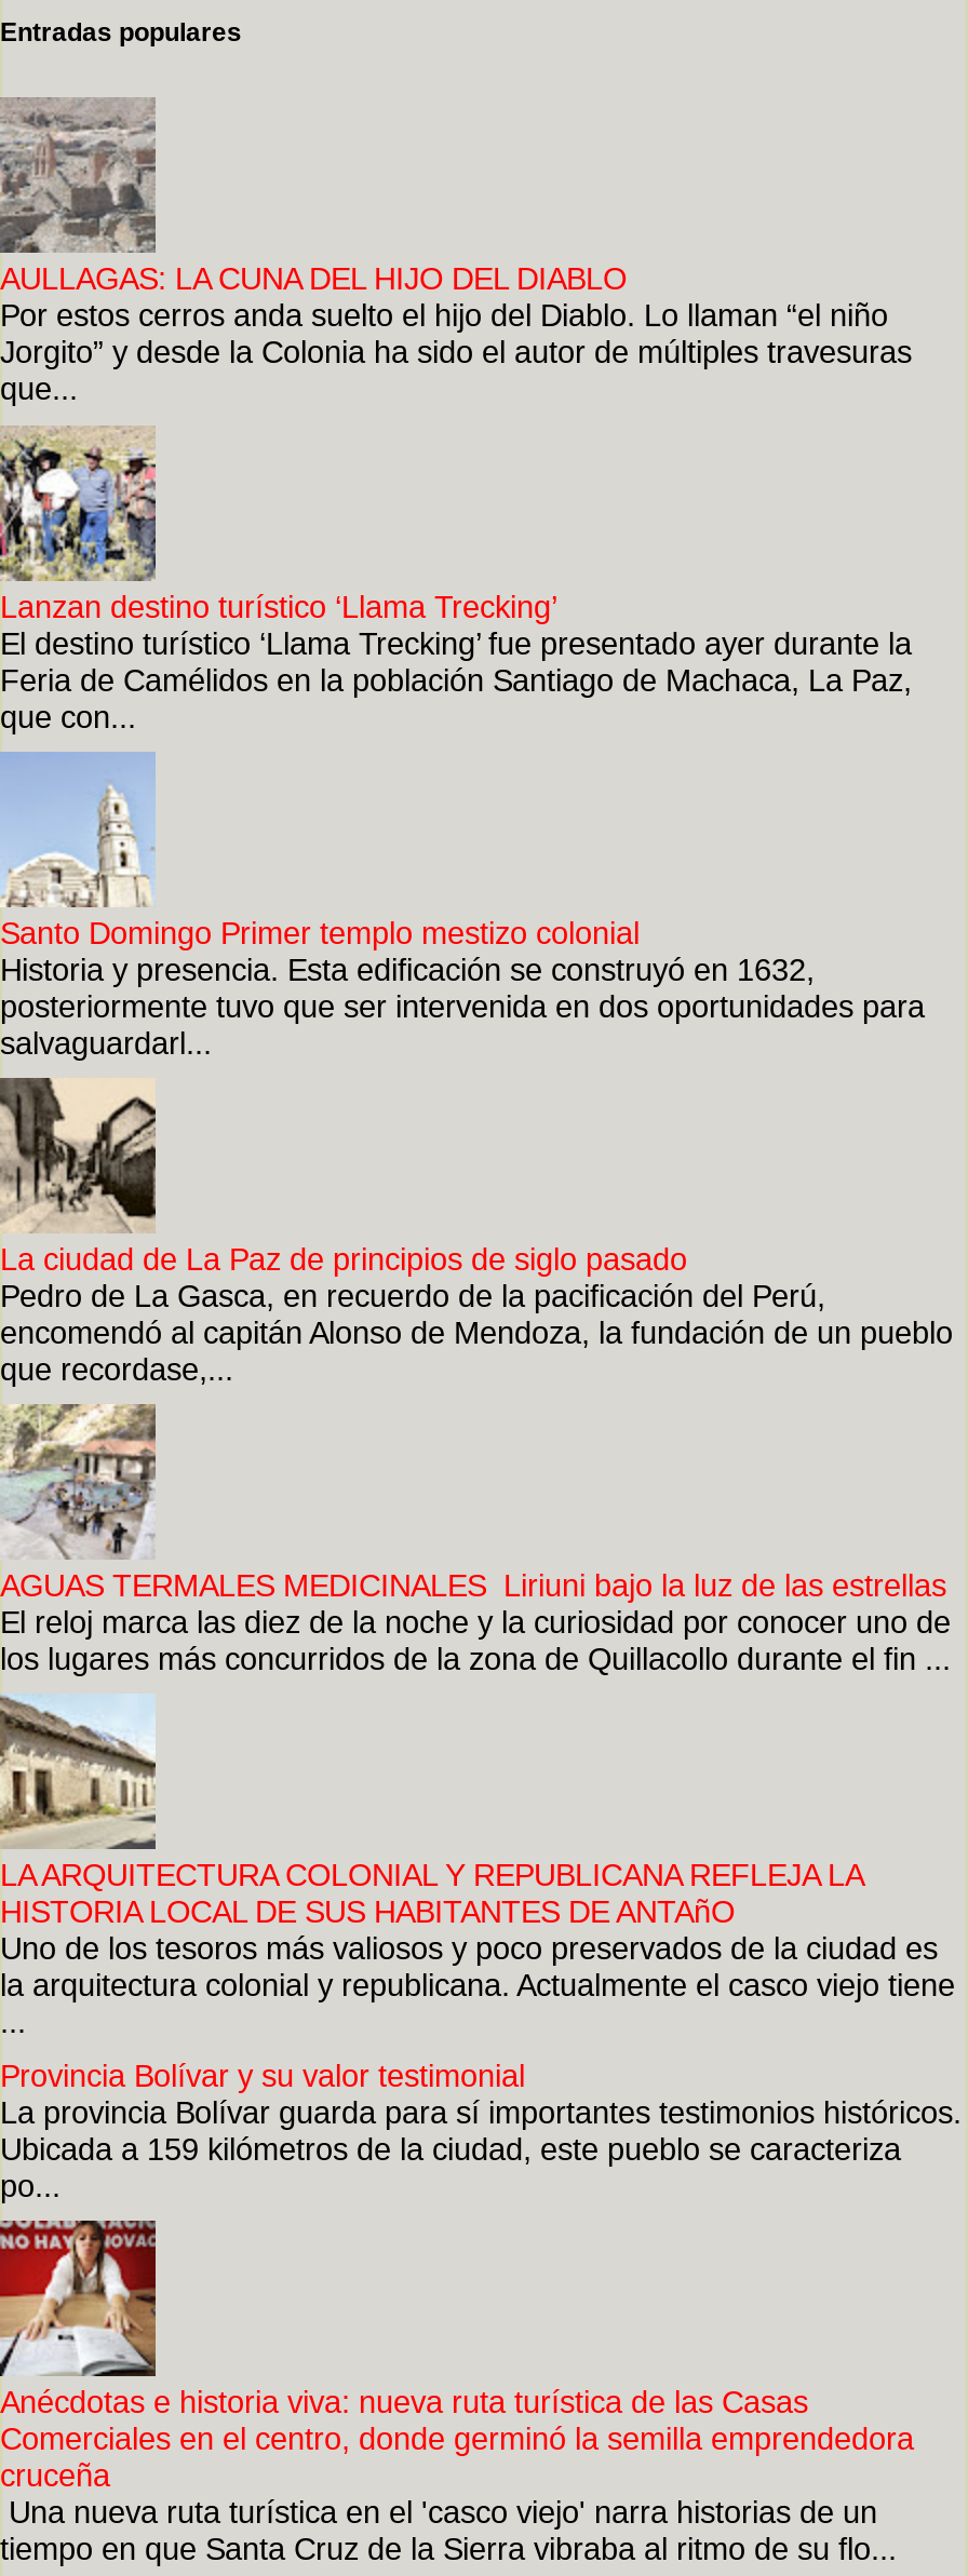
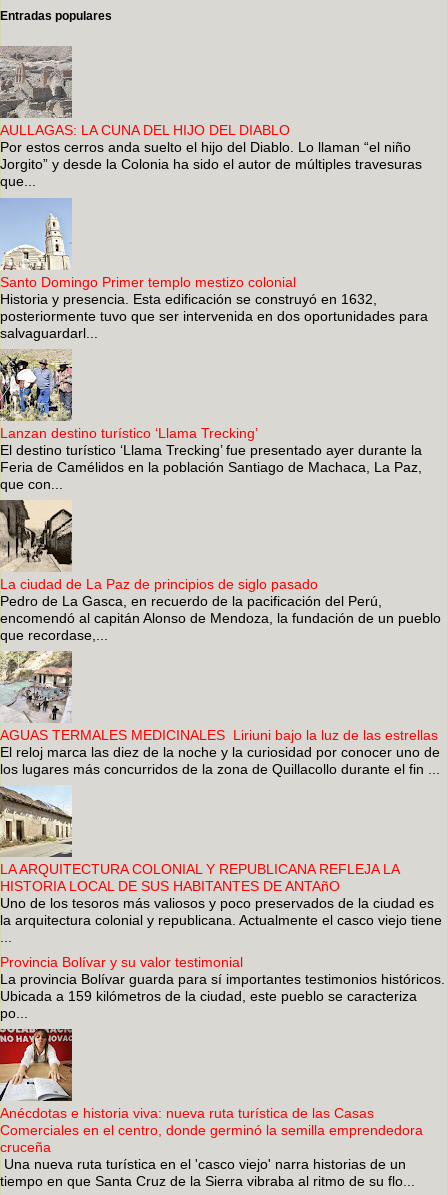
moved [0,426,912,734] -> [0,349,422,492]: [image] | Lanzan destino turístico ‘Llama Trecking’ | El destino turístico ‘Llama Trecking’ fue presentado ayer durante la | Feria de Camélidos en la población Santiago de Machaca, La Paz, | que con...
moved [0,771,925,1060] -> [0,207,428,341]: [image] | Santo Domingo Primer templo mestizo colonial | Historia y presencia. Esta edificación se construyó en 1632, | posteriormente tuvo que ser intervenida en dos oportunidades para | salvaguardarl...

